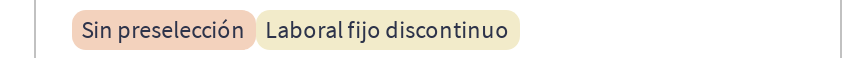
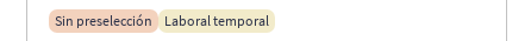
[265,14,509,44] Laboral fijo discontinuo -> [164,12,269,30] Laboral temporal

